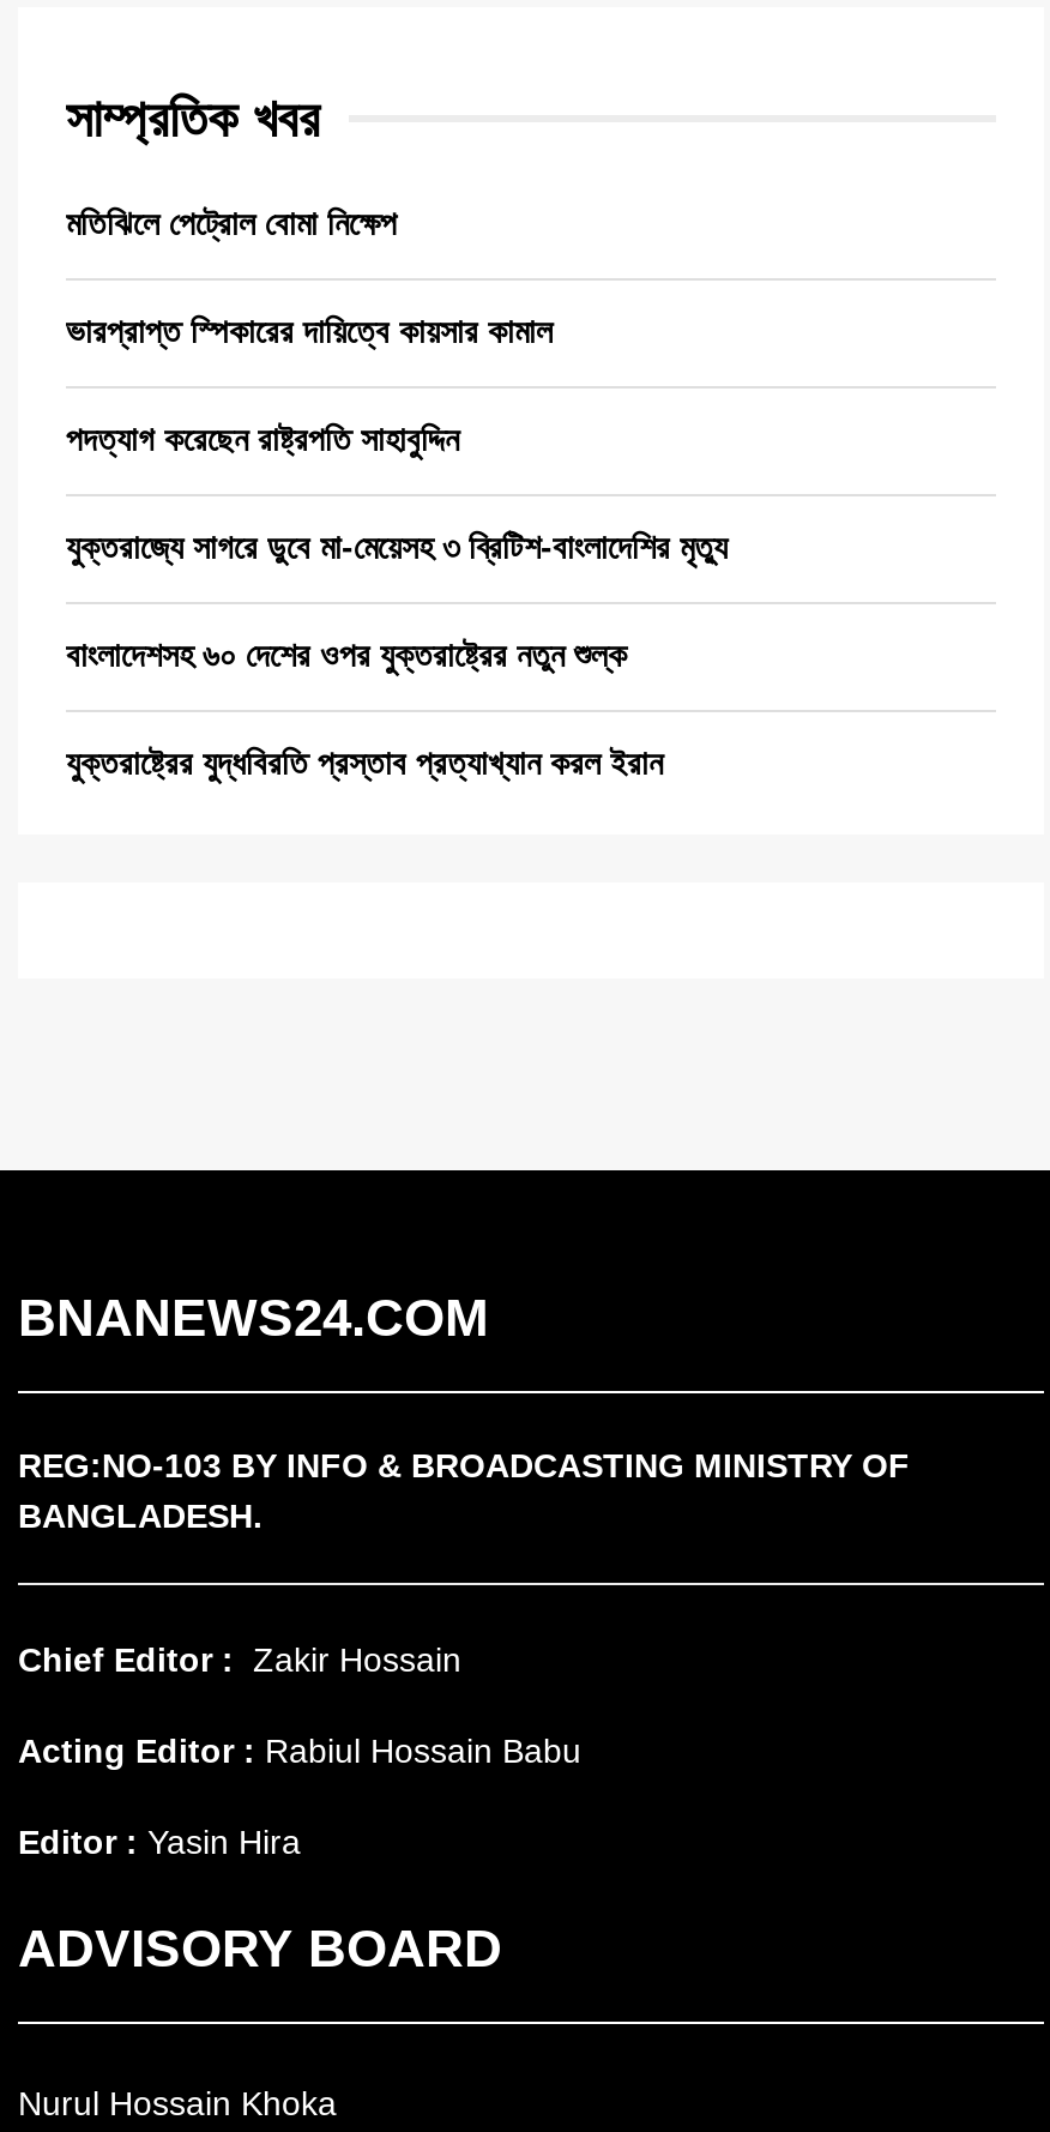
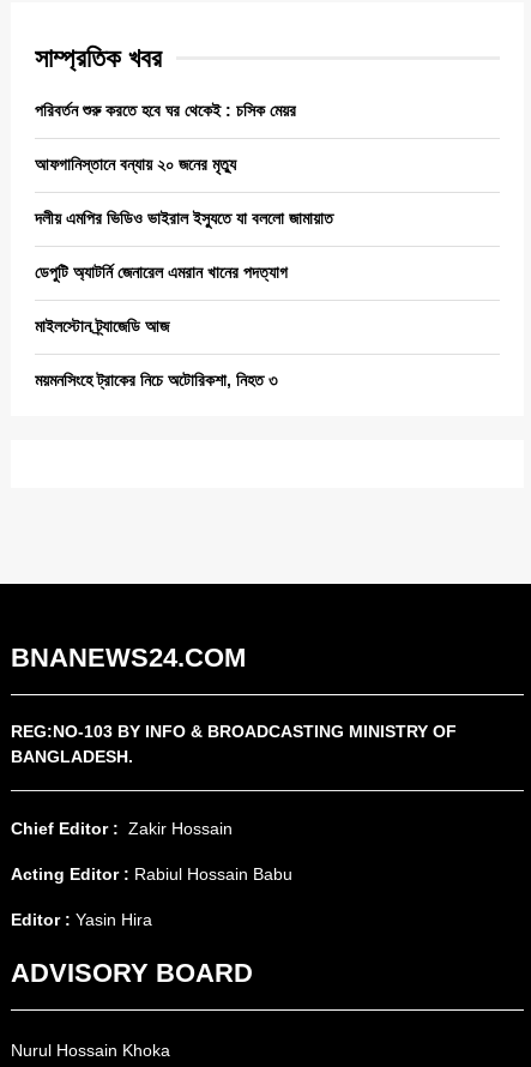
[66,203,397,241] মতিঝিলে পেট্রোল বোমা নিক্ষেপ -> [35,100,296,120] পরিবর্তন শুরু করতে হবে ঘর থেকেই : চসিক মেয়র
[66,311,553,349] ভারপ্রাপ্ত স্পিকারের দায়িত্বে কায়সার কামাল -> [35,154,236,173] আফগানিস্তানে বন্যায় ২০ জনের মৃত্যু
[66,419,459,457] পদত্যাগ করেছেন রাষ্ট্রপতি সাহাবুদ্দিন -> [35,208,333,227] দলীয় এমপির ভিডিও ভাইরাল ইস্যুতে যা বললো জামায়াত
[66,527,728,565] যুক্তরাজ্যে সাগরে ডুবে মা-মেয়েসহ ৩ ব্রিটিশ-বাংলাদেশির মৃত্যু -> [35,262,288,281] ডেপুটি অ্যাটর্নি জেনারেল এমরান খানের পদত্যাগ
[66,635,627,673] বাংলাদেশসহ ৬০ দেশের ওপর যুক্তরাষ্ট্রের নতুন শুল্ক -> [35,316,169,335] মাইলস্টোন ট্র্যাজেডি আজ
[66,743,663,781] যুক্তরাষ্ট্রের যুদ্ধবিরতি প্রস্তাব প্রত্যাখ্যান করল ইরান -> [35,370,277,389] ময়মনসিংহে ট্রাকের নিচে অটোরিকশা, নিহত ৩

